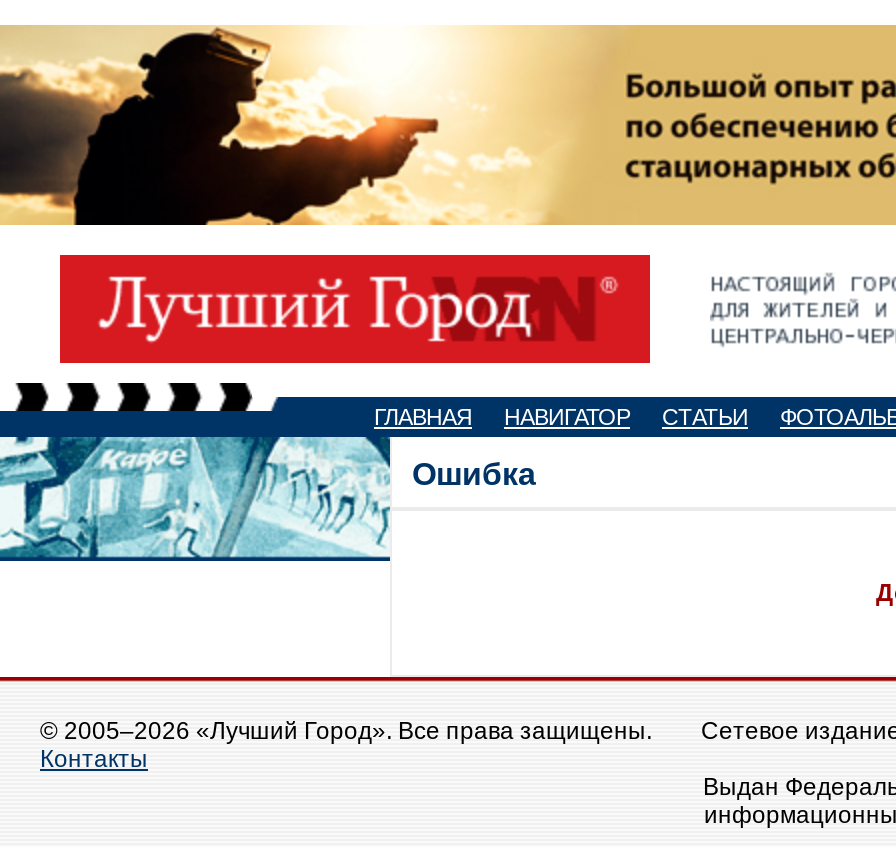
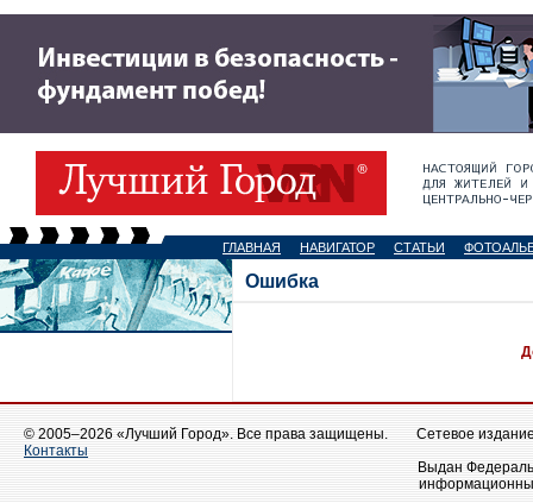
[6,23,890,227] [image] -> [4,13,529,134] [image]

